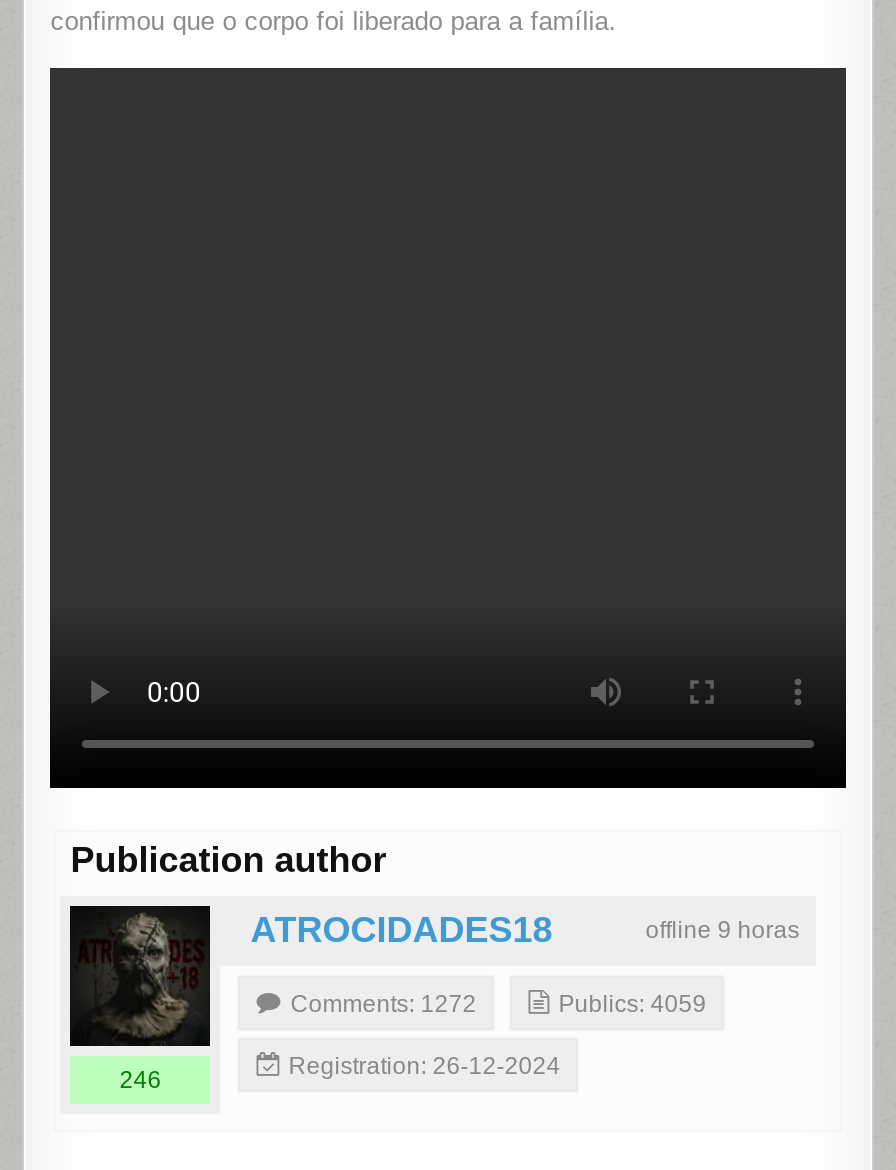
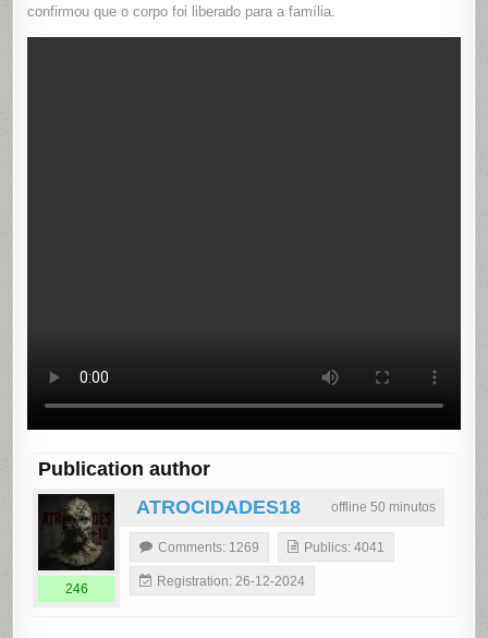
[646,916,800,944] offline 9 horas -> [331,500,435,515] offline 50 minutos
[290,990,476,1018] Comments: 1272 -> [158,540,259,555] Comments: 1269
[558,990,706,1018] Publics: 4059 -> [304,540,385,555] Publics: 4041

